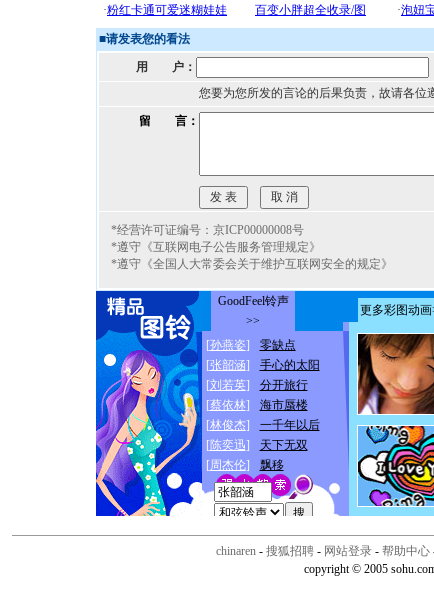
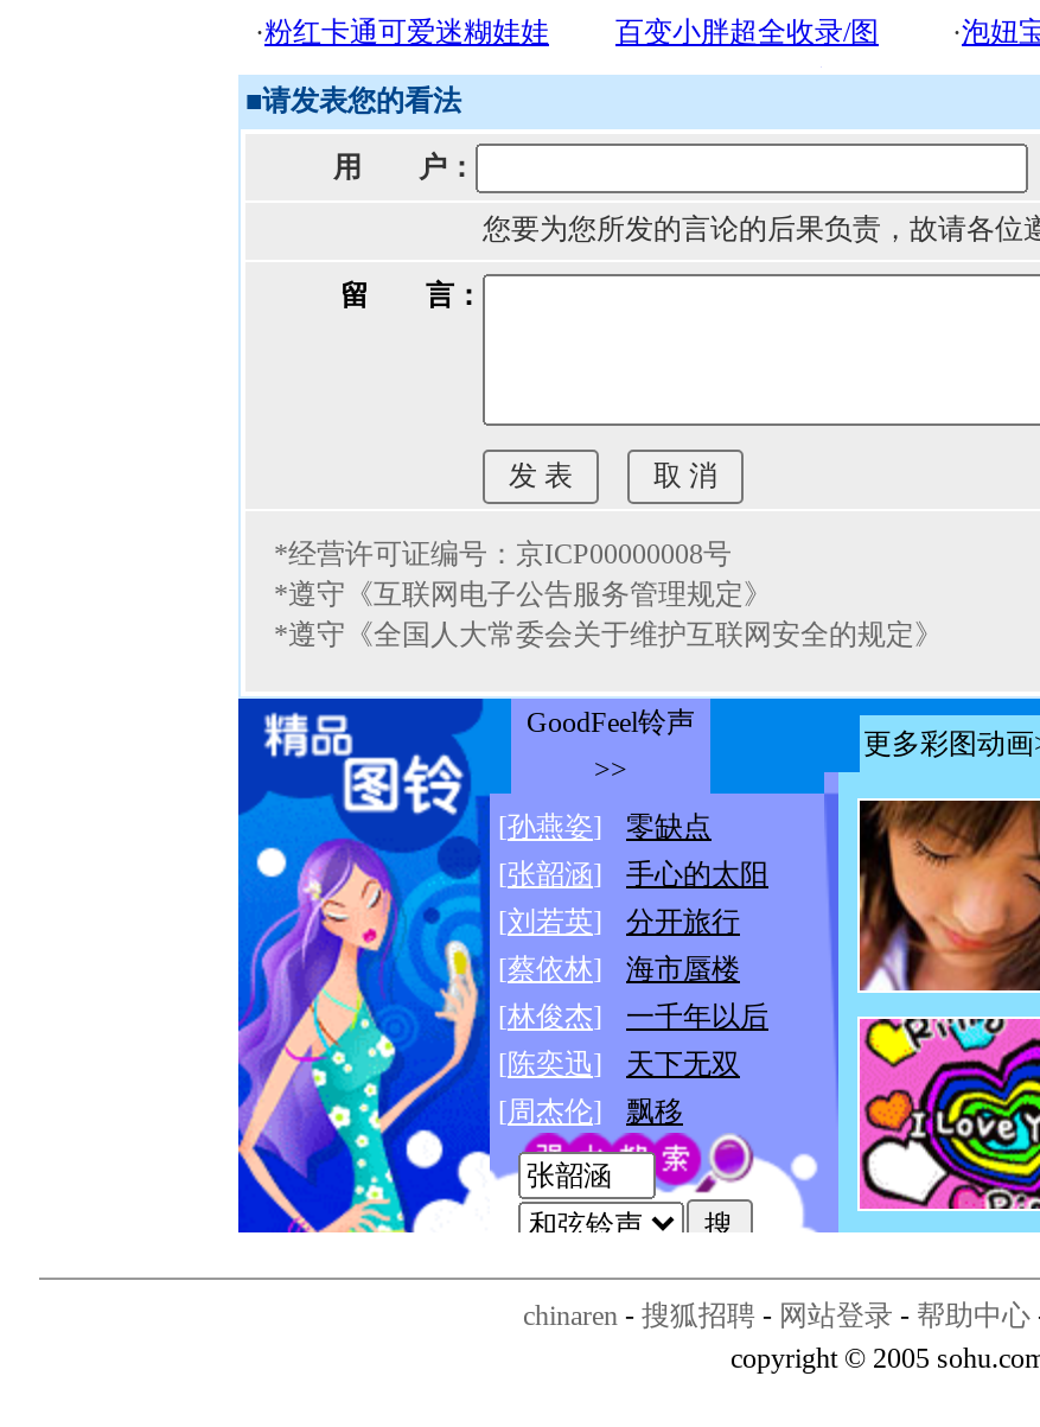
[357,425,431,507] [image] -> [857,1017,1033,1211] [image]

